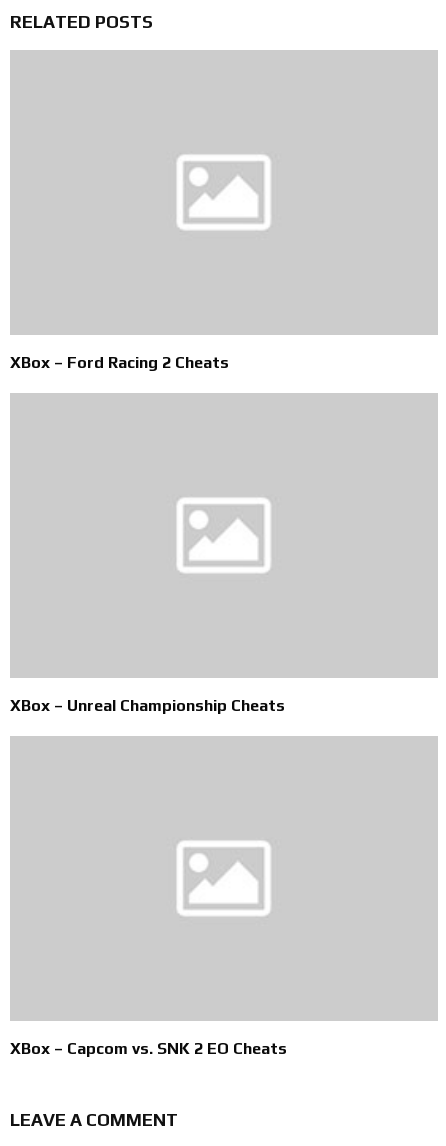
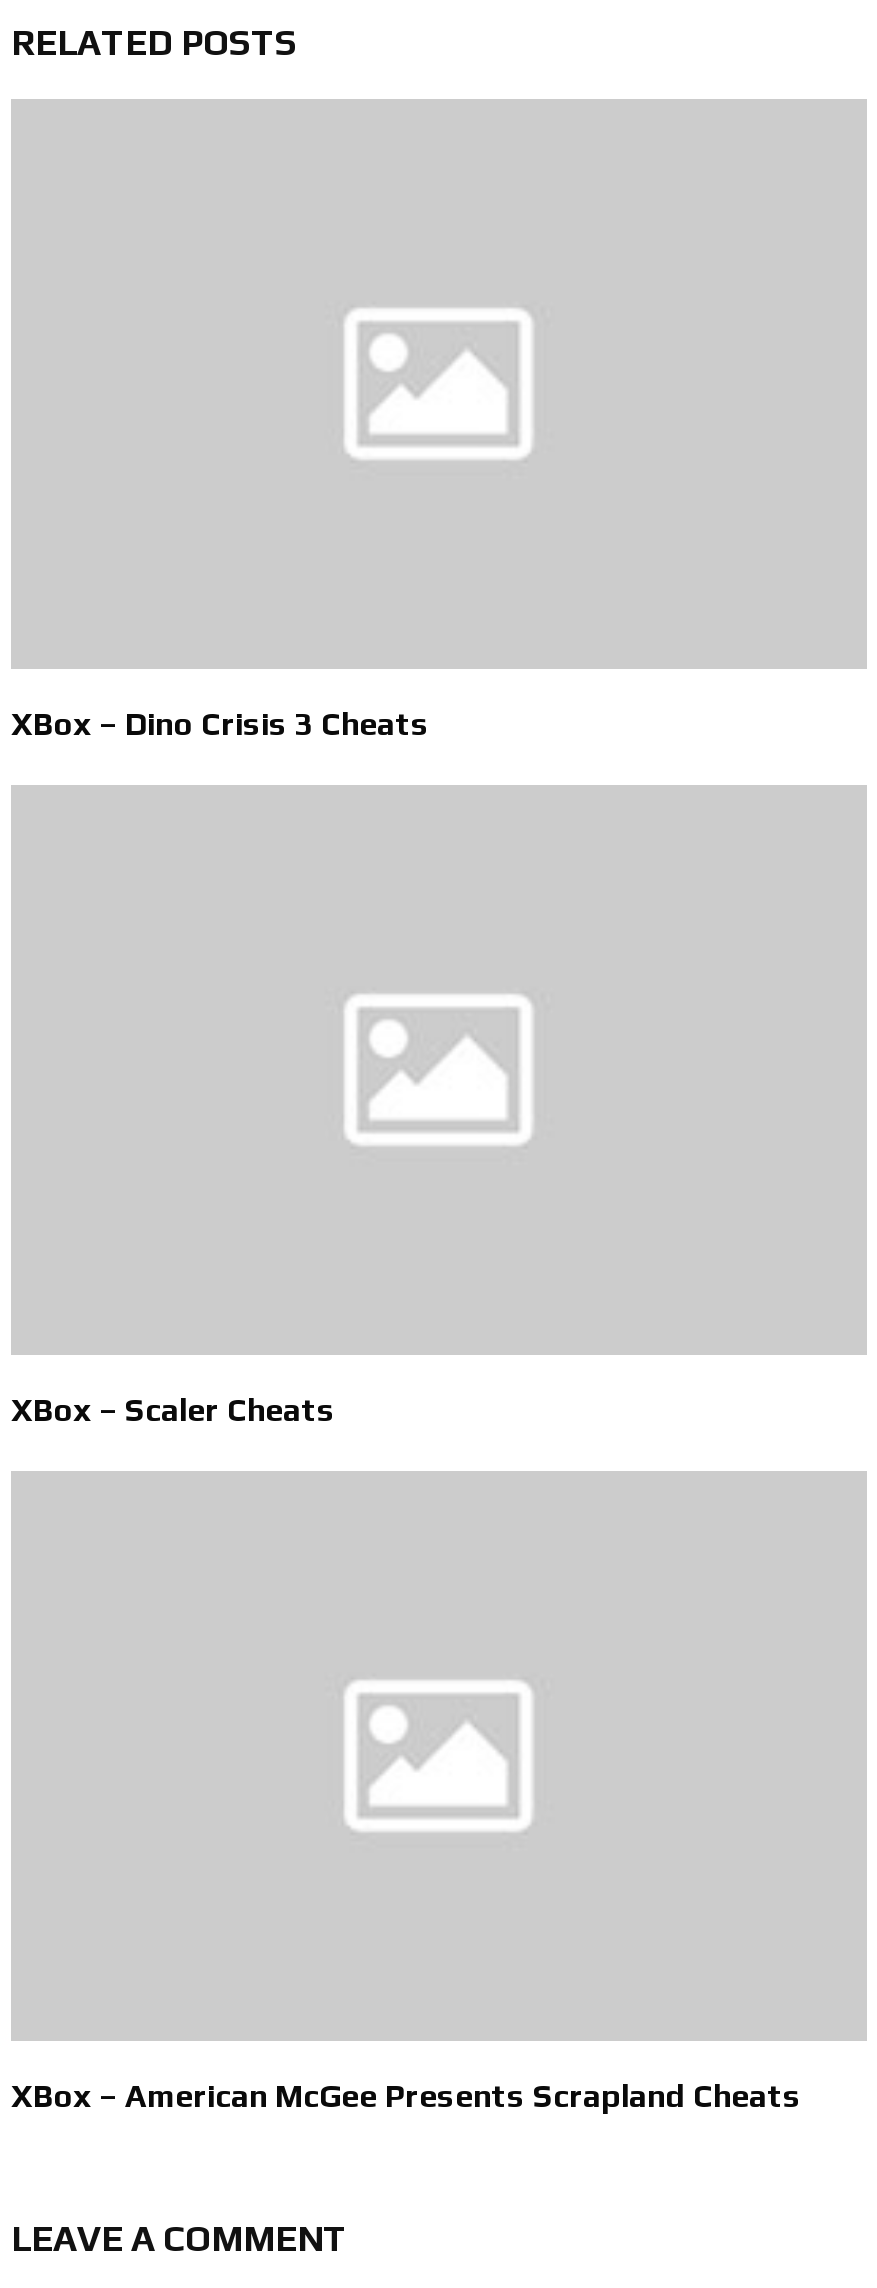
[10,353,229,372] XBox – Ford Racing 2 Cheats -> [11,705,429,743] XBox – Dino Crisis 3 Cheats
[10,696,285,715] XBox – Unreal Championship Cheats -> [11,1391,335,1429] XBox – Scaler Cheats
[10,1039,287,1058] XBox – Capcom vs. SNK 2 EO Cheats -> [11,2078,801,2116] XBox – American McGee Presents Scrapland Cheats

